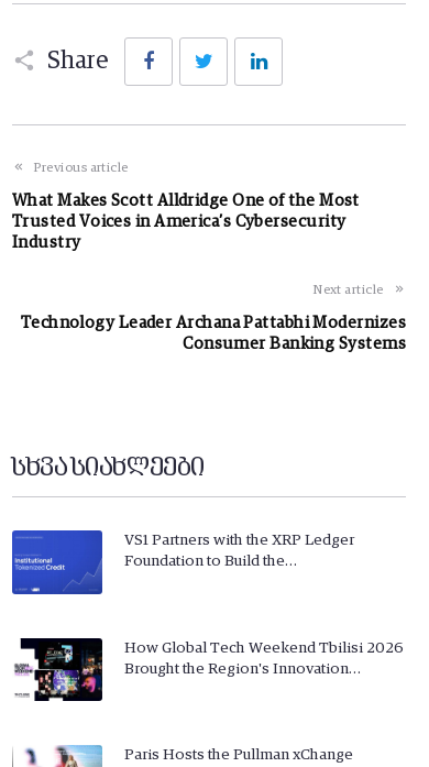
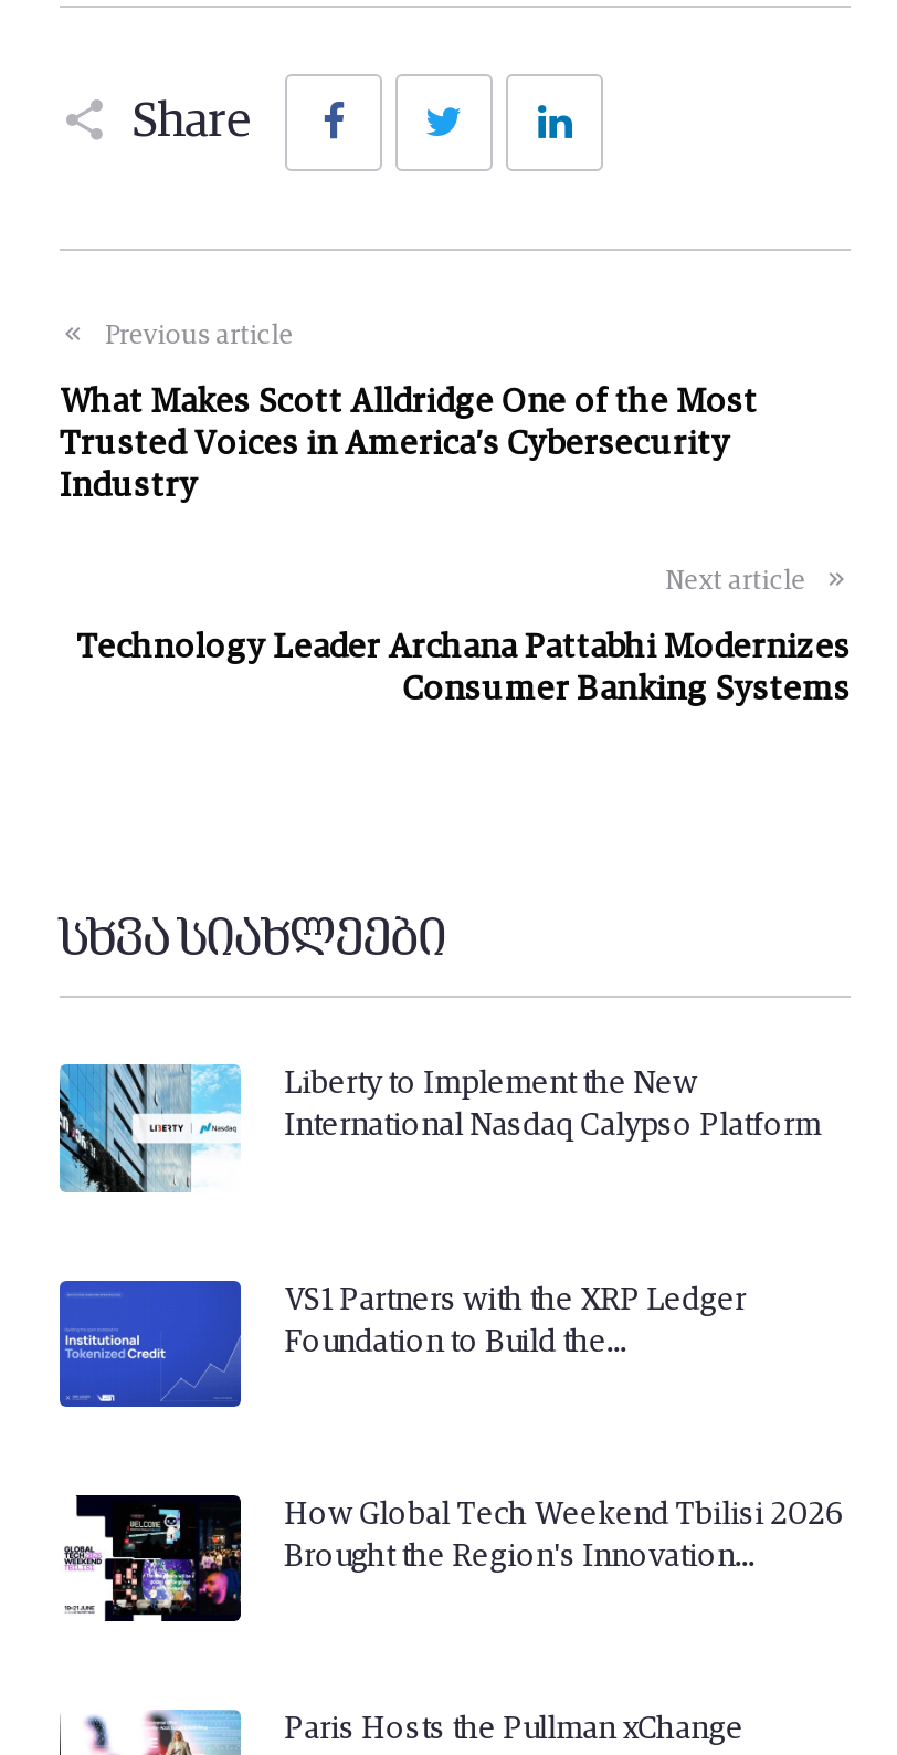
none -> [57,1062,821,1197] [image] | Liberty to Implement the New | International Nasdaq Calypso Platform

